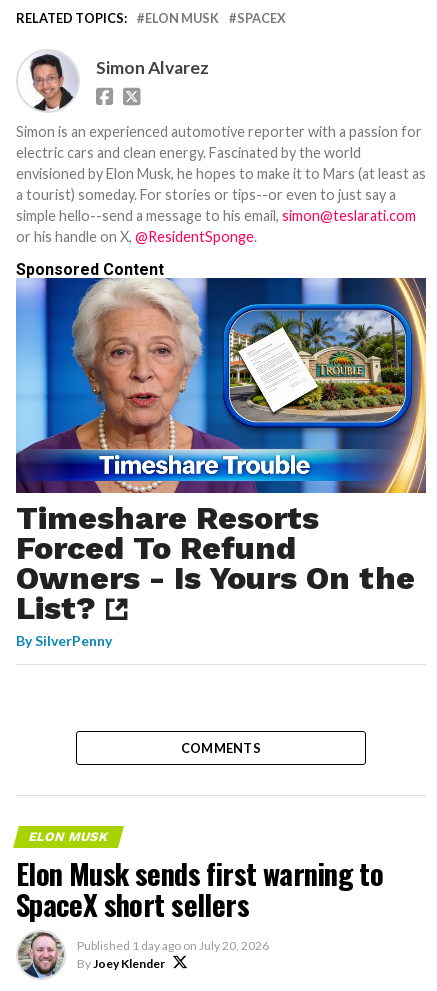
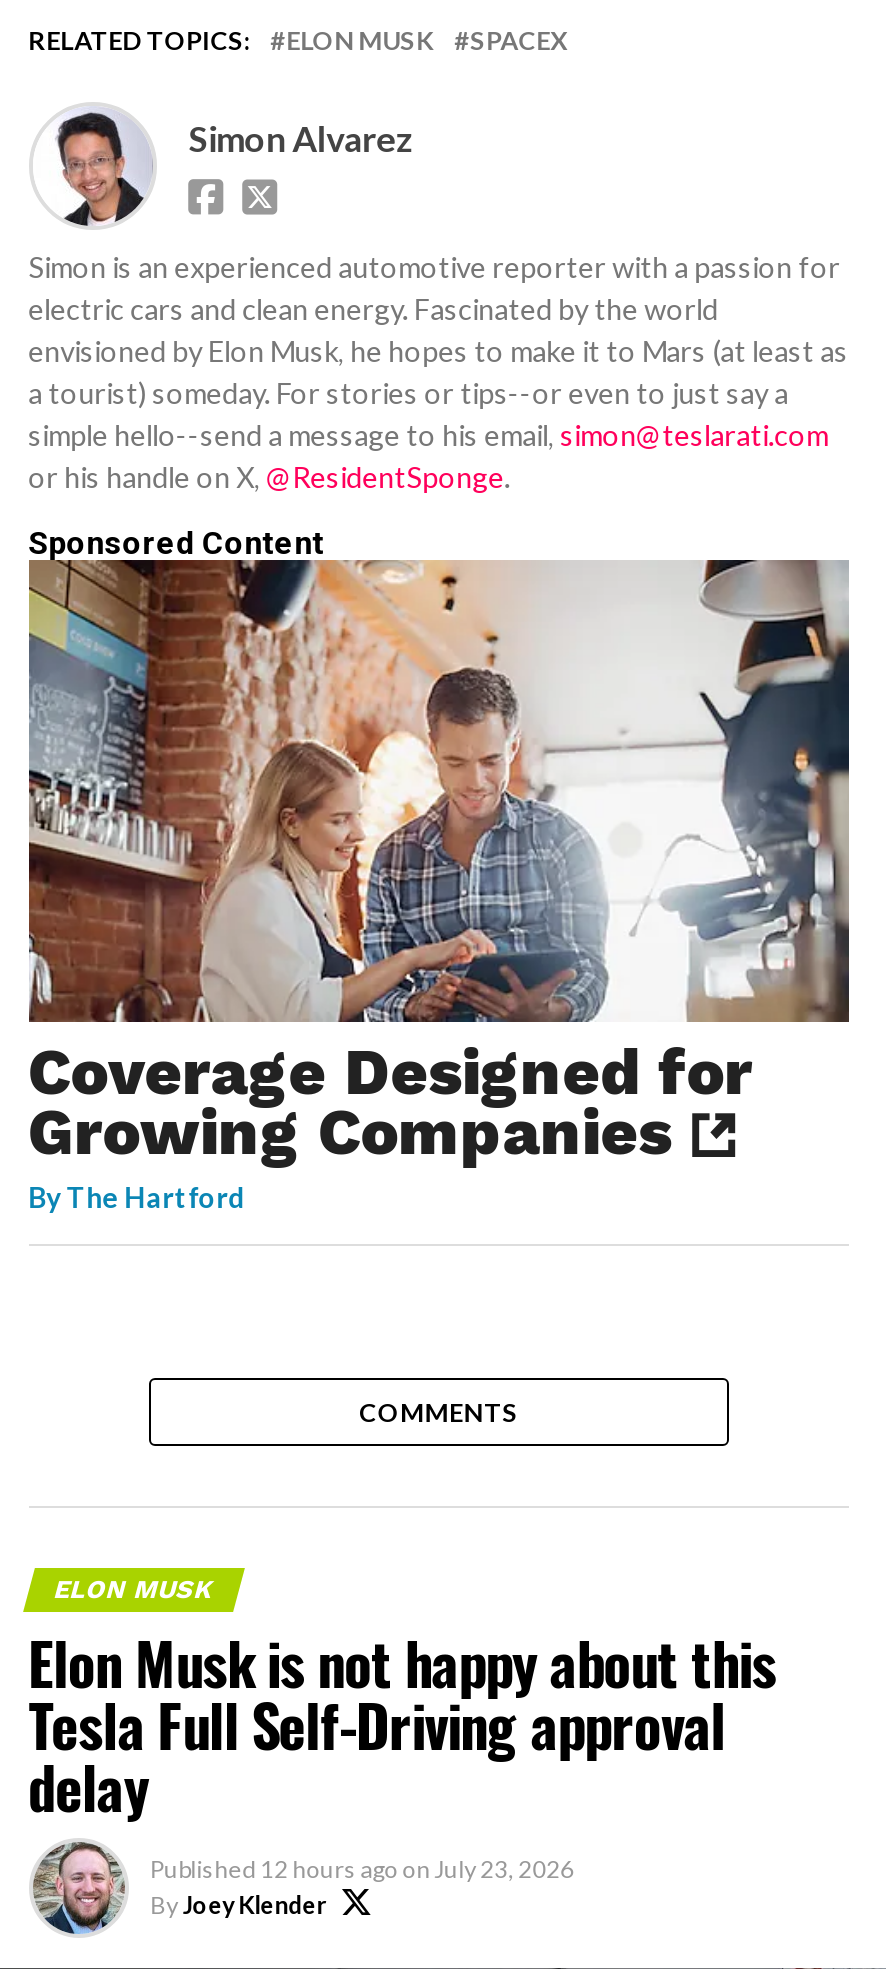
[15,277,426,649] [image] | Timeshare Resorts | Forced To Refund | Owners - Is Yours On the | List? | By SilverPenny -> [27,559,851,1215] [image] | Coverage Designed for | Growing Companies | By The Hartford
moved [27,740,261,844] -> [51,1397,519,1605]: COMMENTS | ELON MUSK
[16,852,383,953] Elon Musk sends first warning to | SpaceX short sellers | Published 1 day ago on July 20, 2026 -> [28,1621,776,1885] Elon Musk is not happy about this | Tesla Full Self-Driving approval | delay | Published 12 hours ago on July 23, 2026

